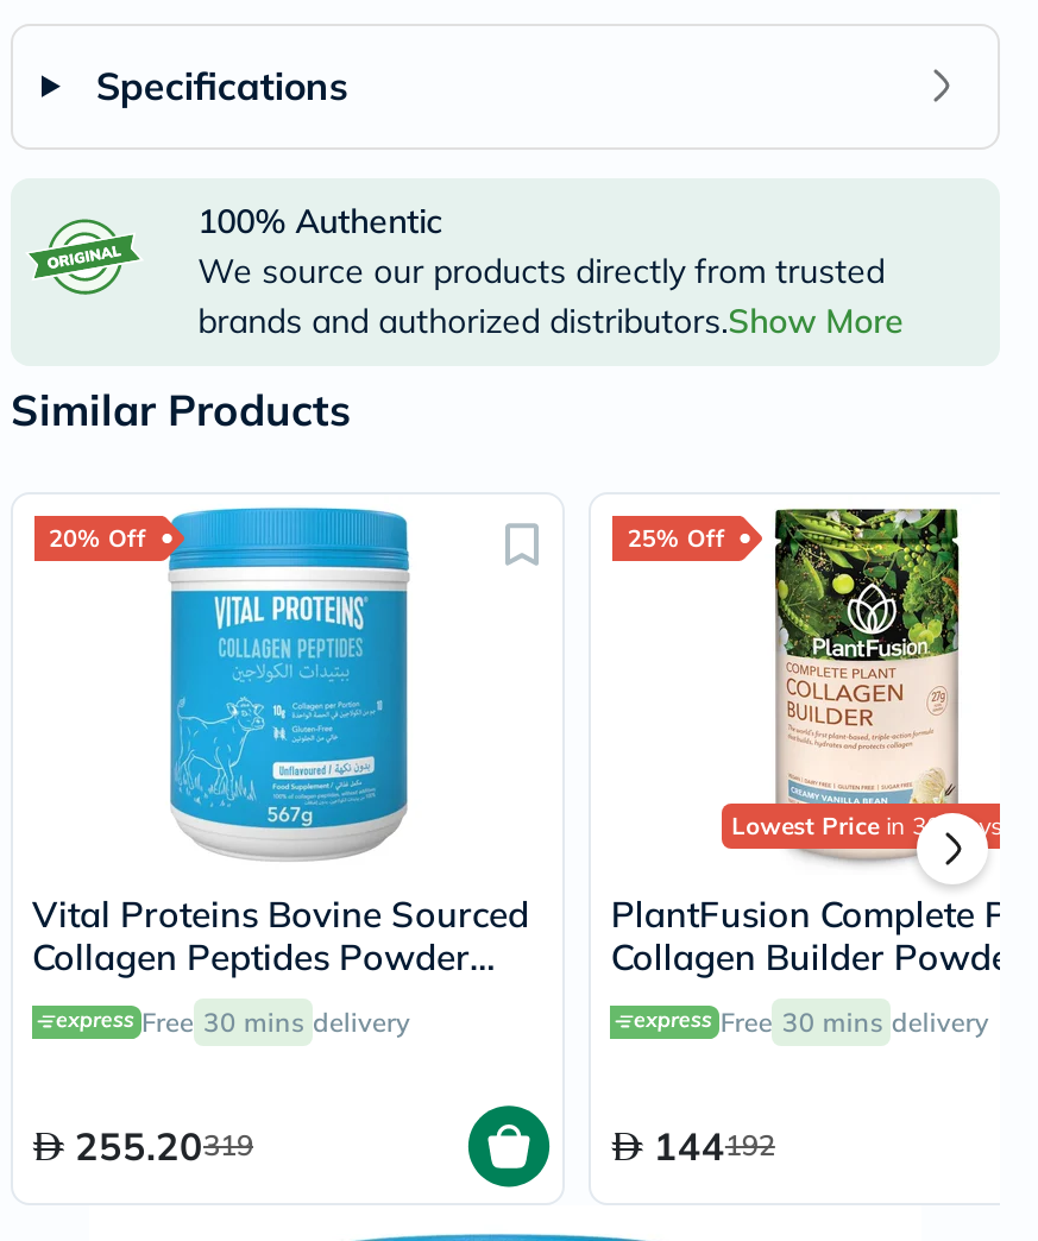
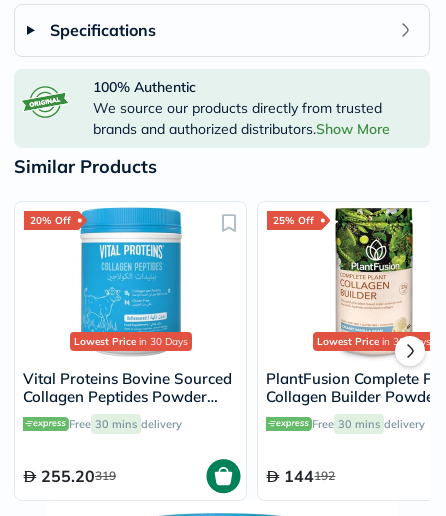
none -> [74,335,188,348] Lowest Price in 30 Days

